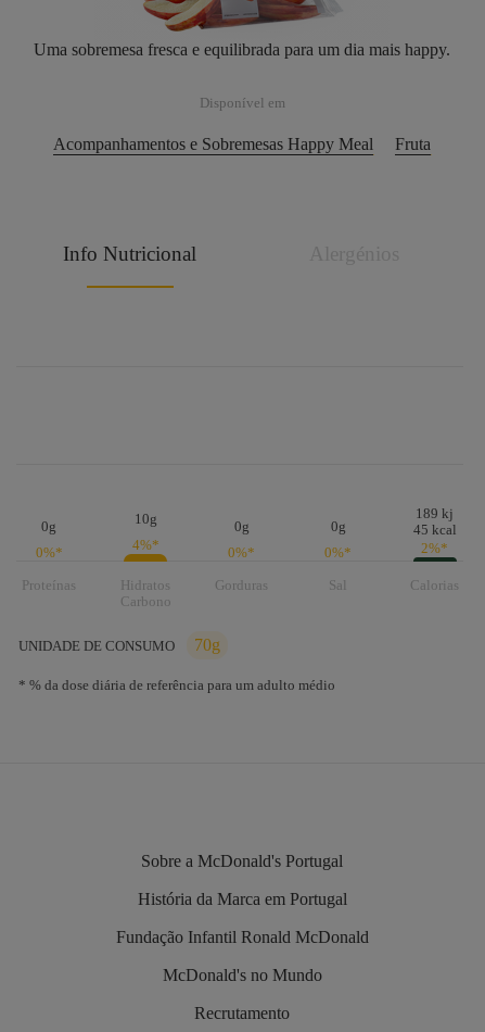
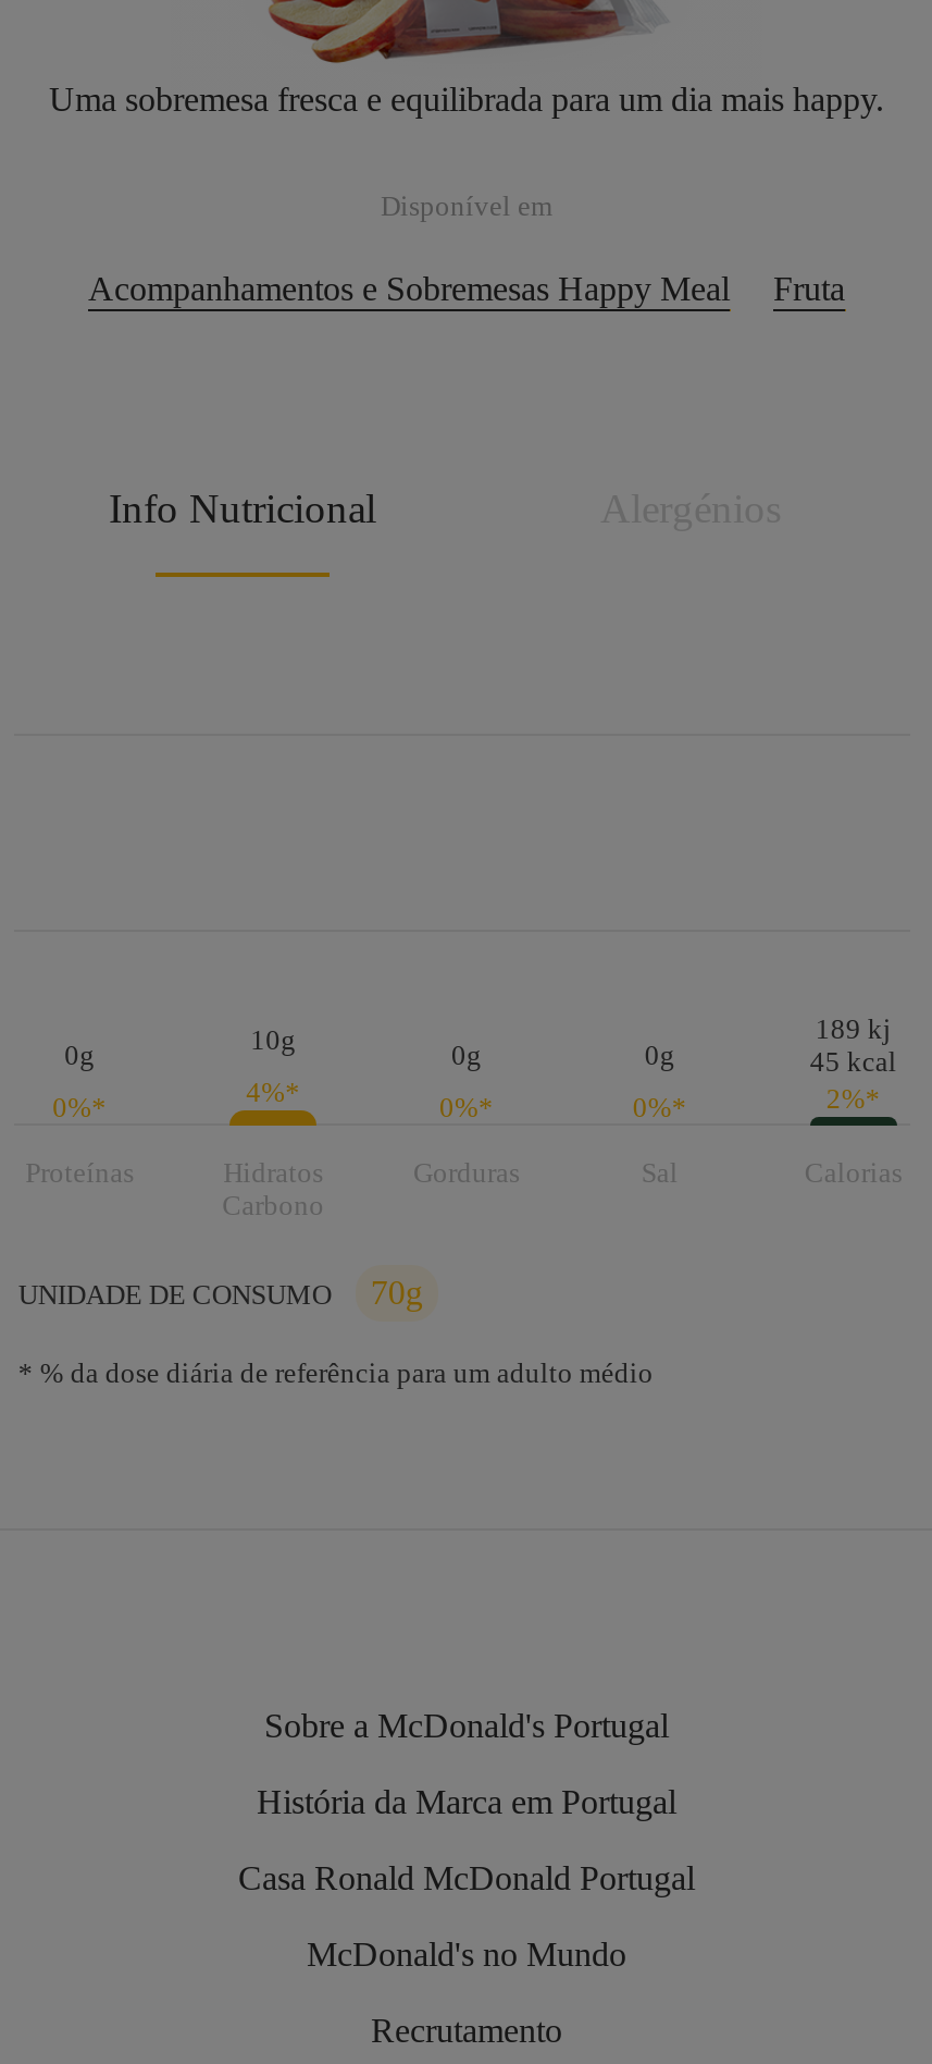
[116,928,368,946] Fundação Infantil Ronald McDonald -> [238,1860,695,1897] Casa Ronald McDonald Portugal

